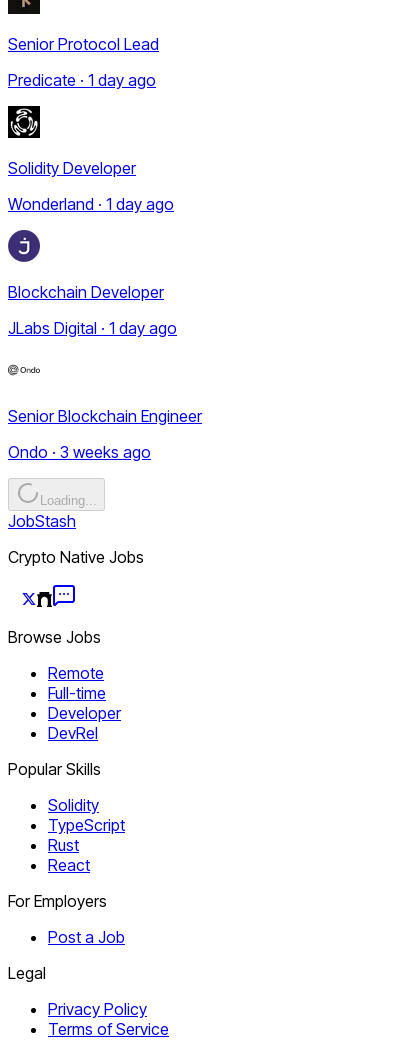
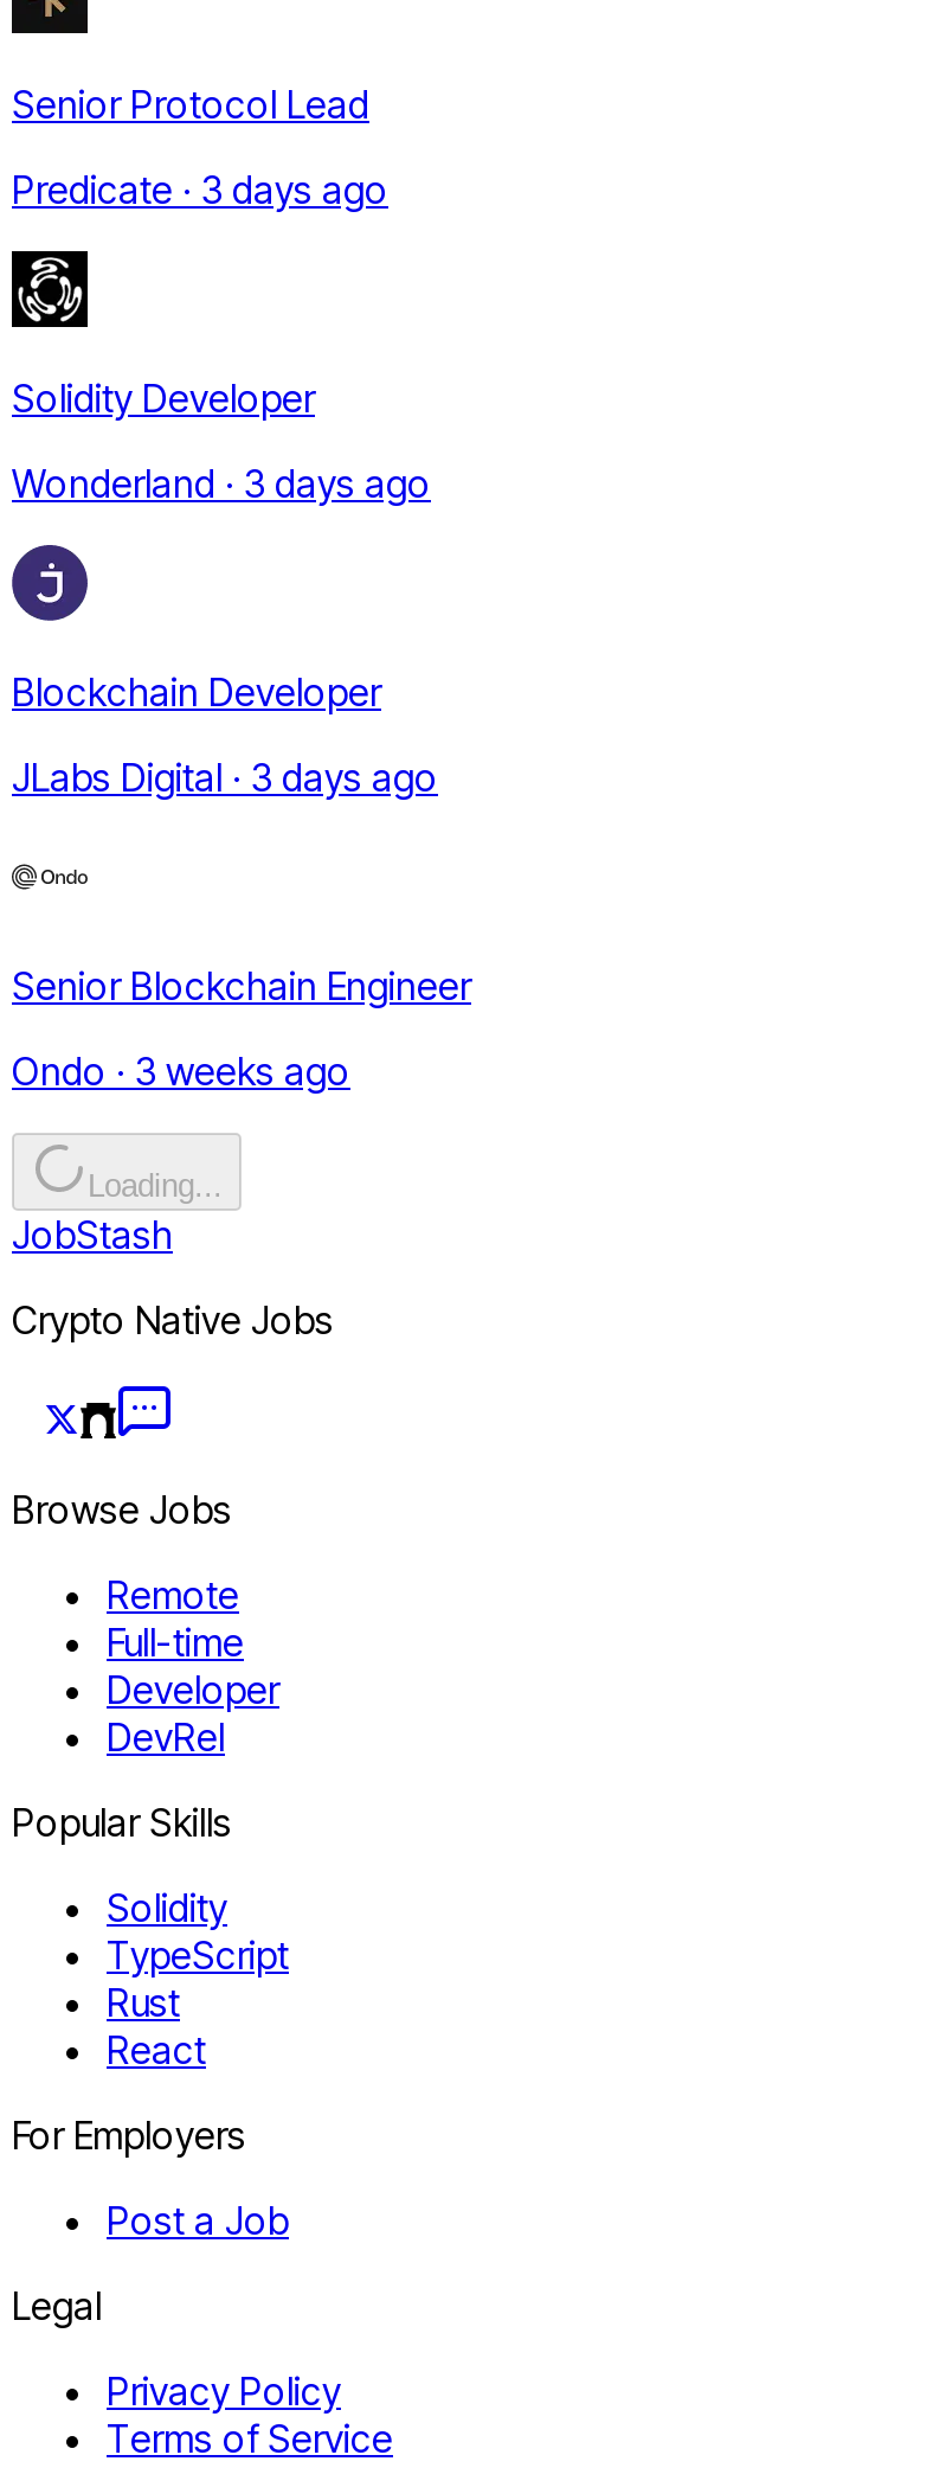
[8,70,156,90] Predicate · 1 day ago -> [12,166,388,213] Predicate · 3 days ago
[8,194,174,214] Wonderland · 1 day ago -> [12,459,431,507] Wonderland · 3 days ago
[8,318,177,338] JLabs Digital · 1 day ago -> [12,753,438,801] JLabs Digital · 3 days ago

